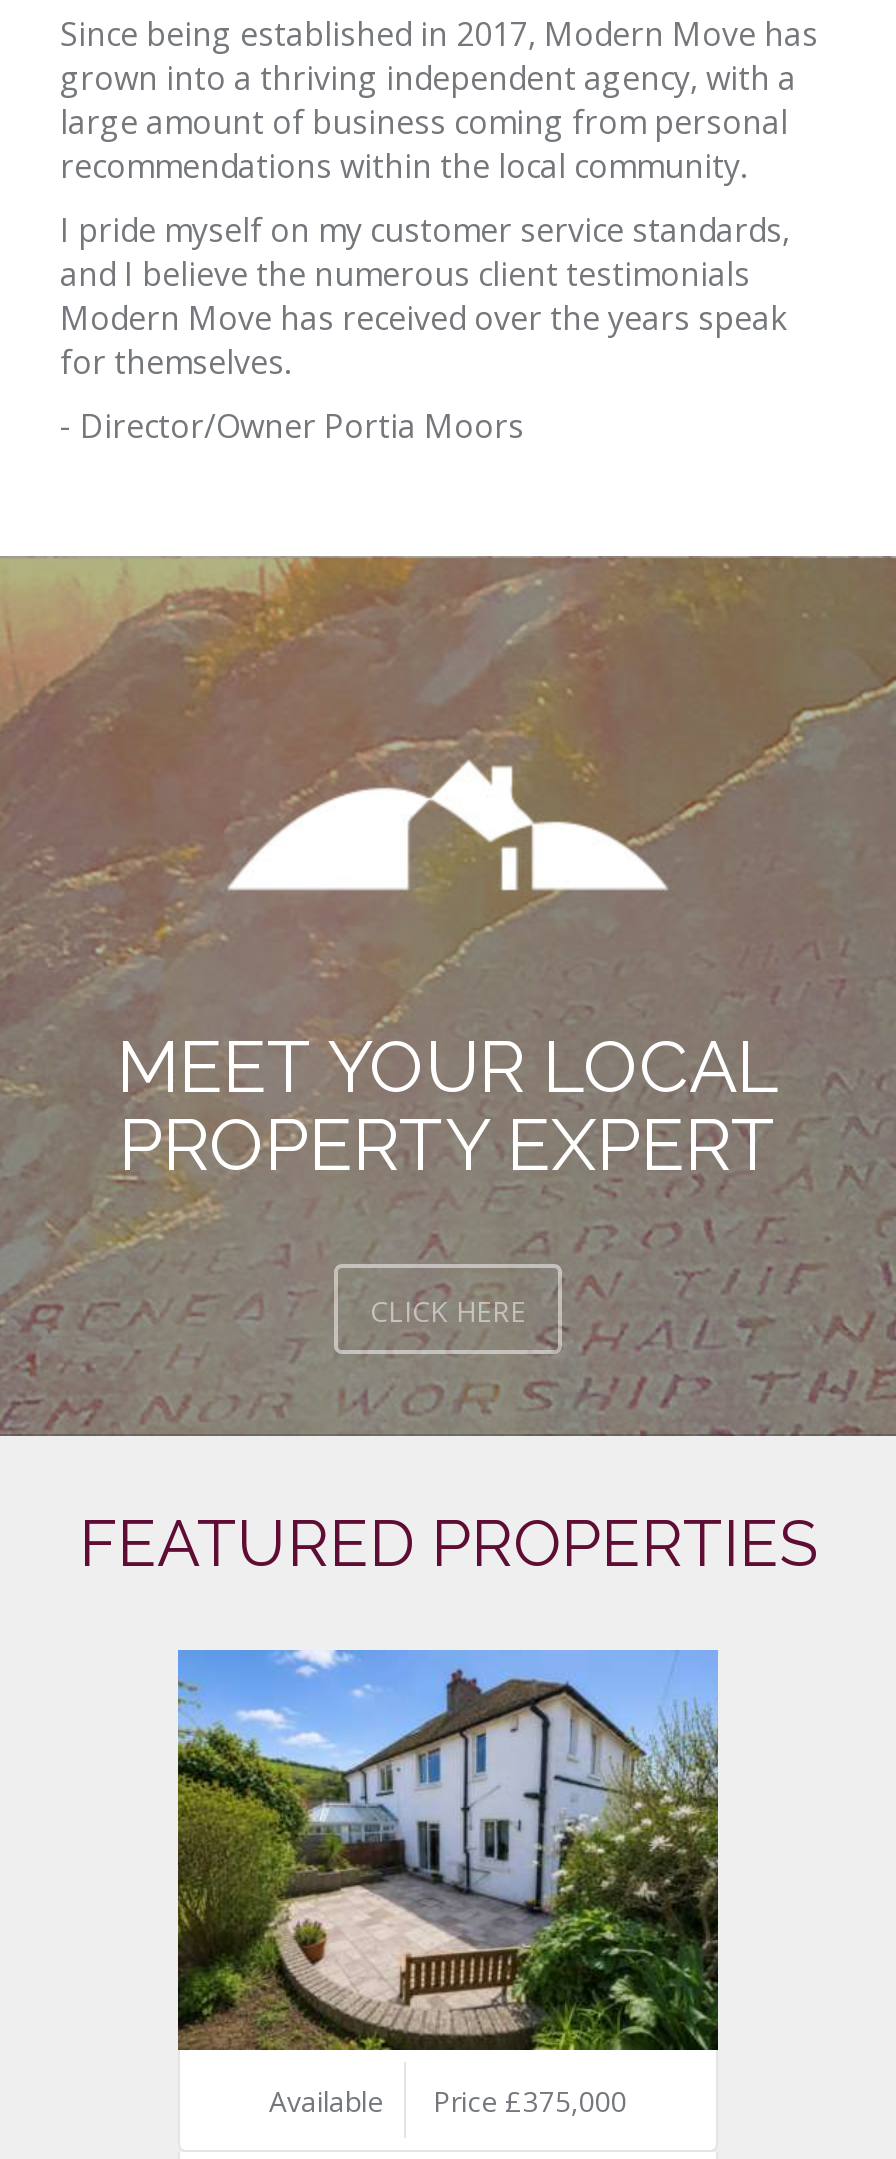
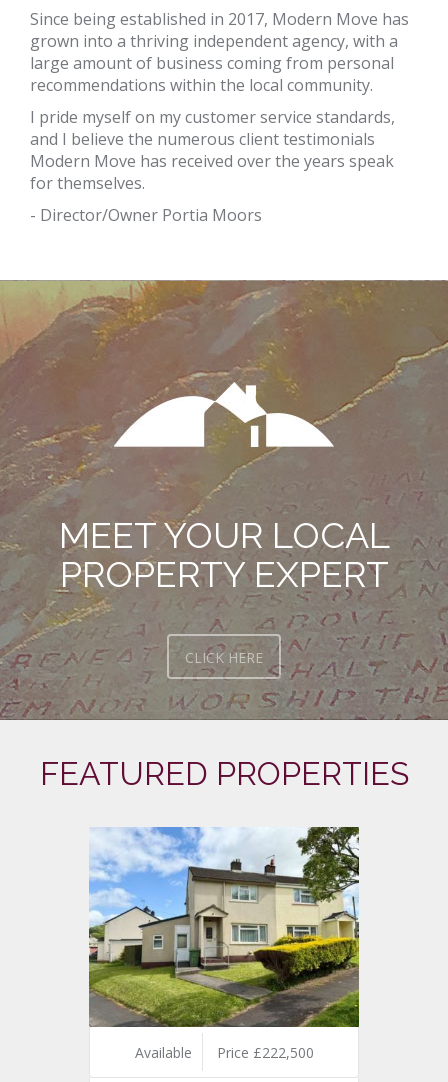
[176,1648,720,2120] [image] | Available Price £375,000 -> [89,826,360,1062] [image] | Available Price £222,500

